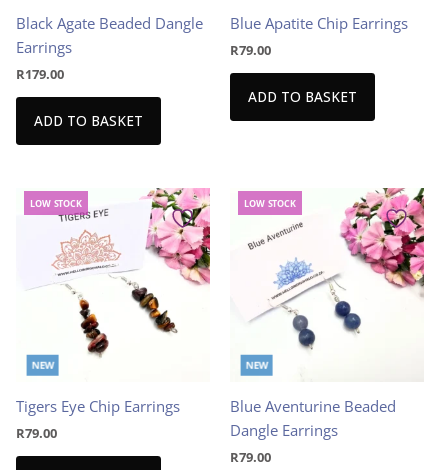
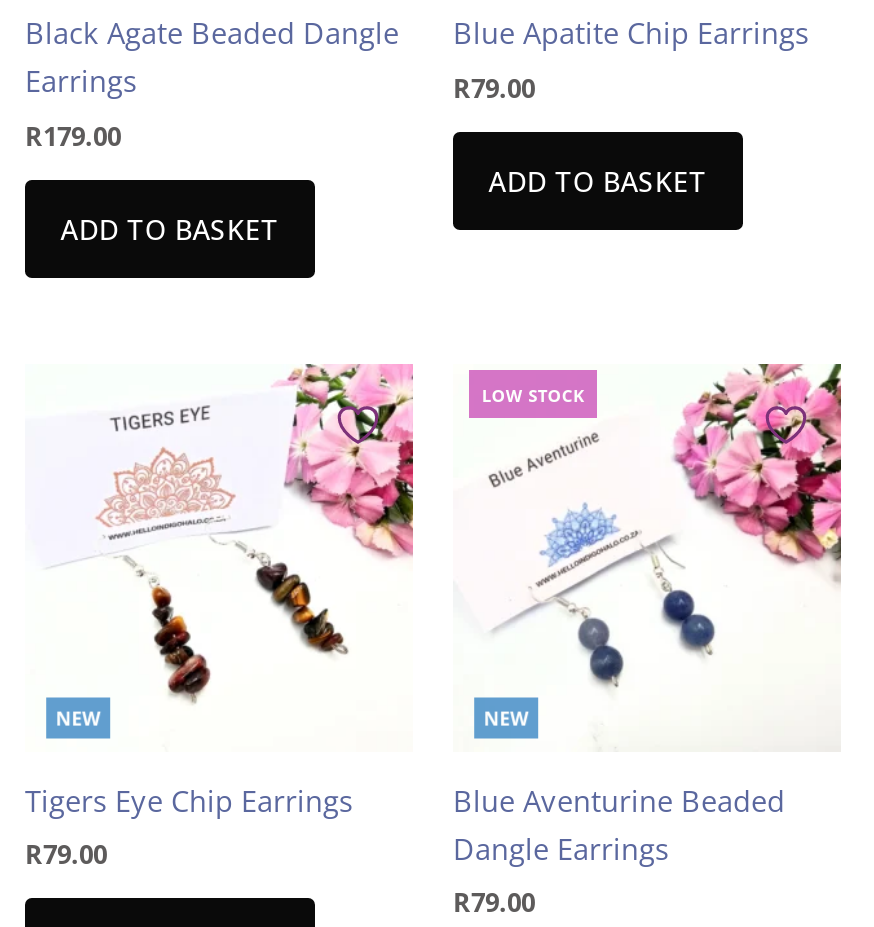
[30,199,82,210] LOW STOCK -> none

